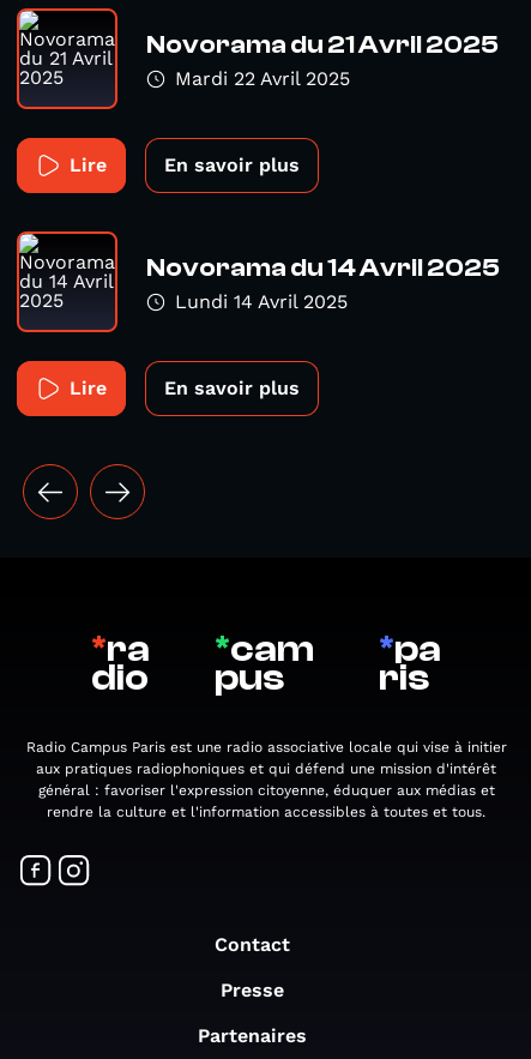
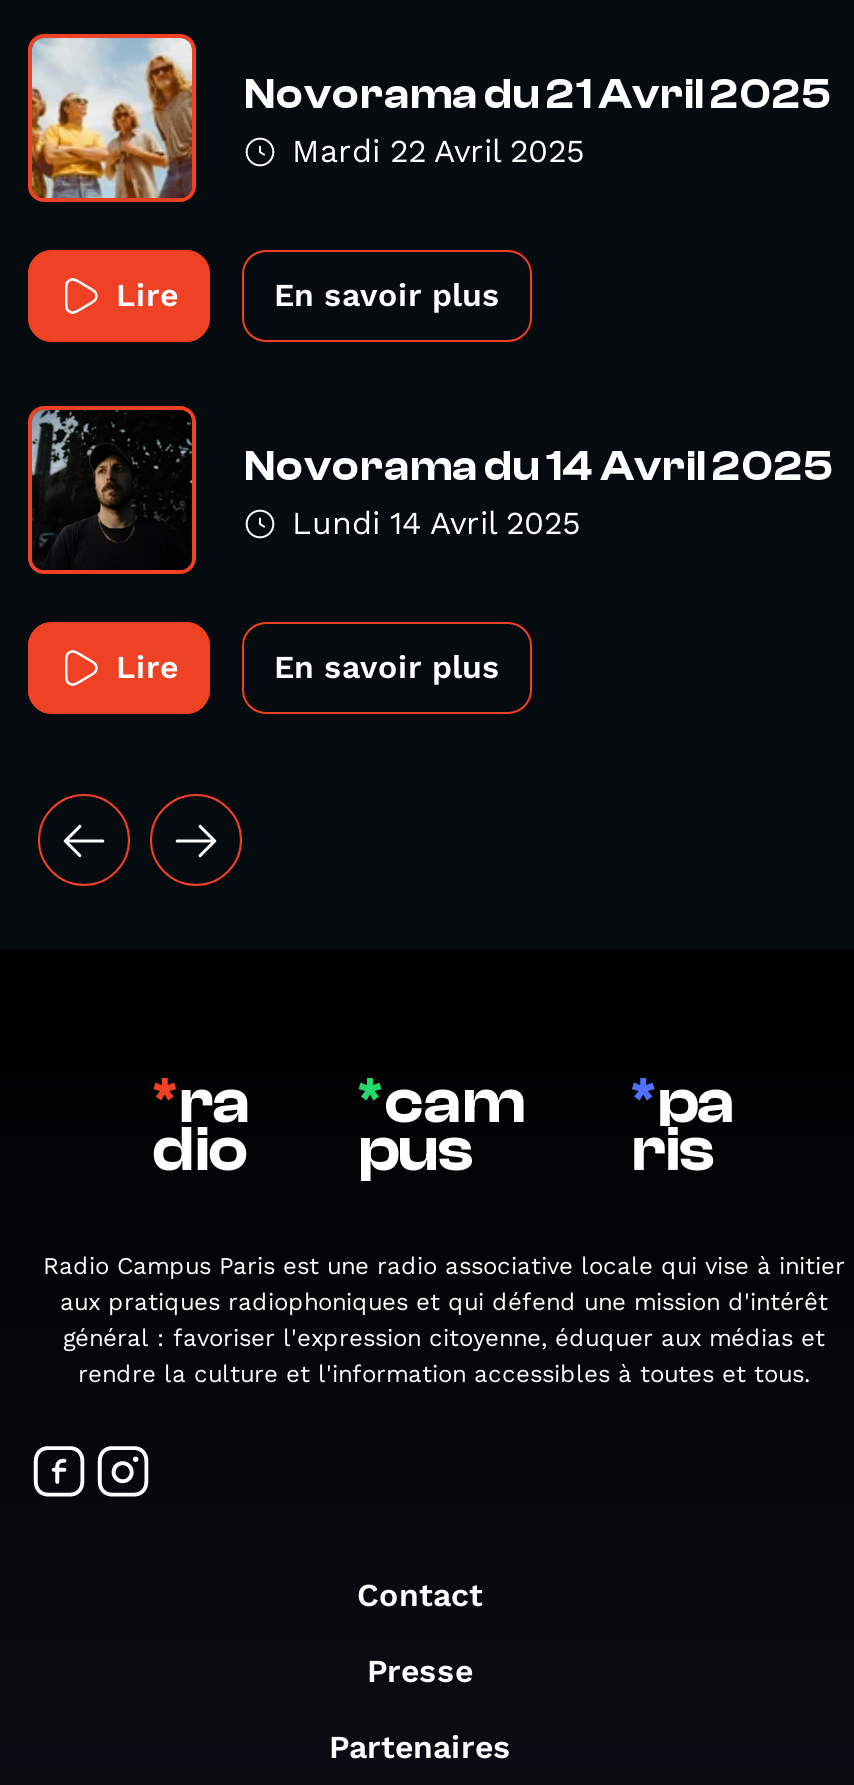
[19,11,115,107] [image] -> [30,36,194,200] [image]
[19,233,115,330] [image] -> [30,410,192,570] [image]

